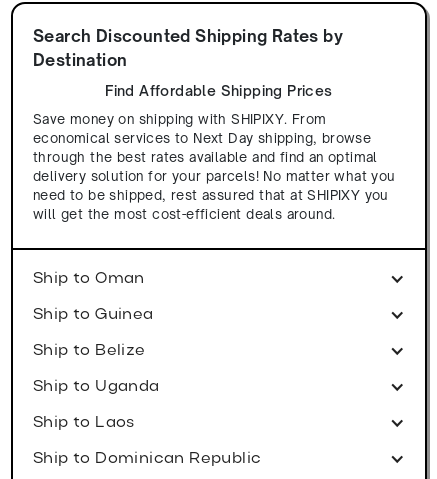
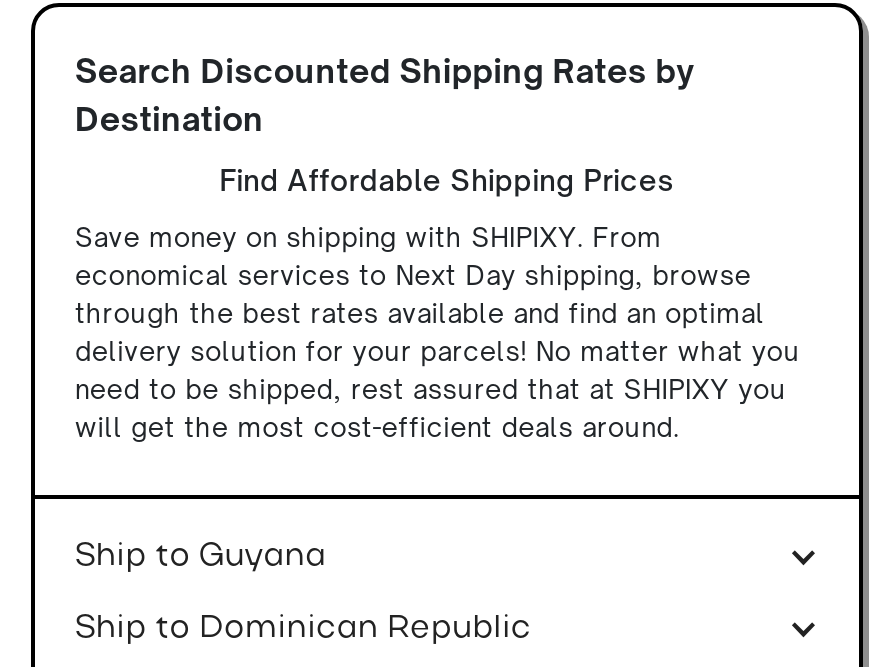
[33,271,160,431] Ship to Oman | Ship to Guinea | Ship to Belize | Ship to Uganda | Ship to Laos -> [75,542,326,574] Ship to Guyana

